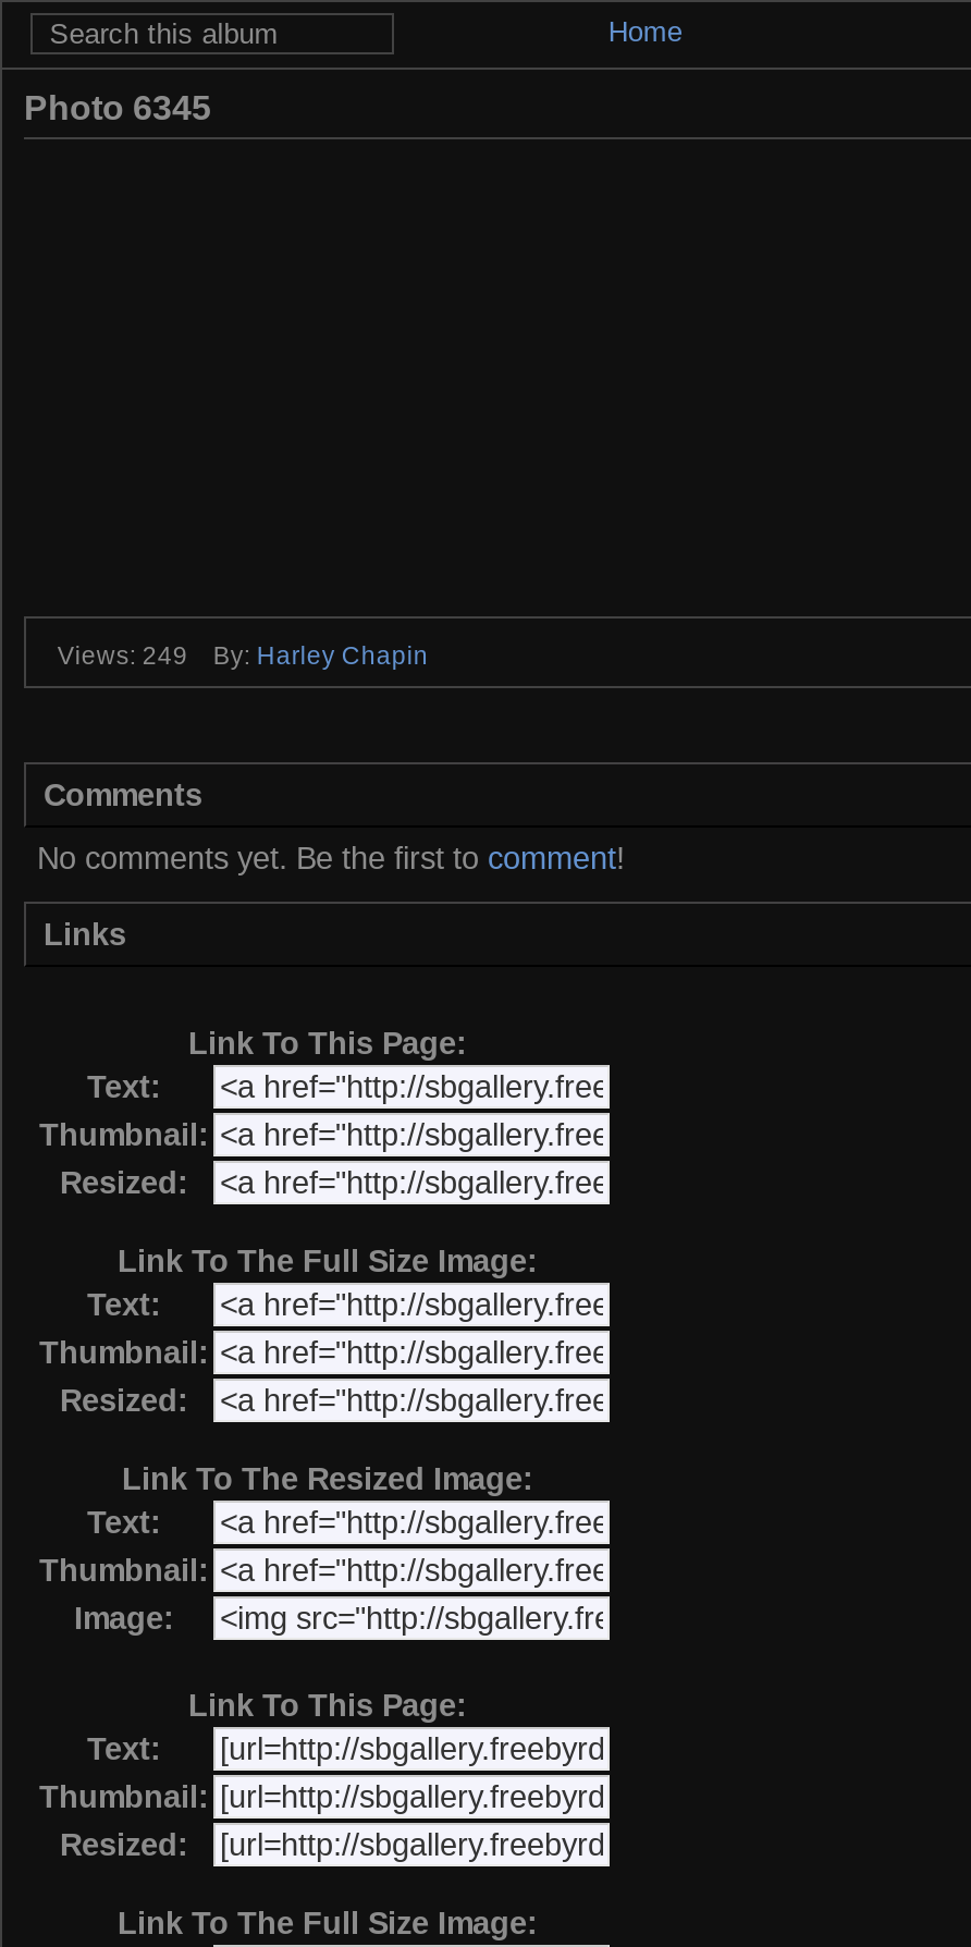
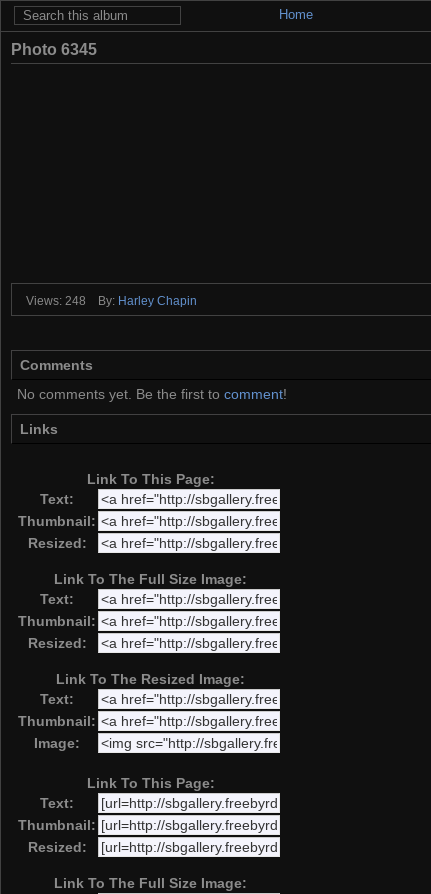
[57,643,429,669] Views: 249 By: Harley Chapin -> [26,295,197,307] Views: 248 By: Harley Chapin

